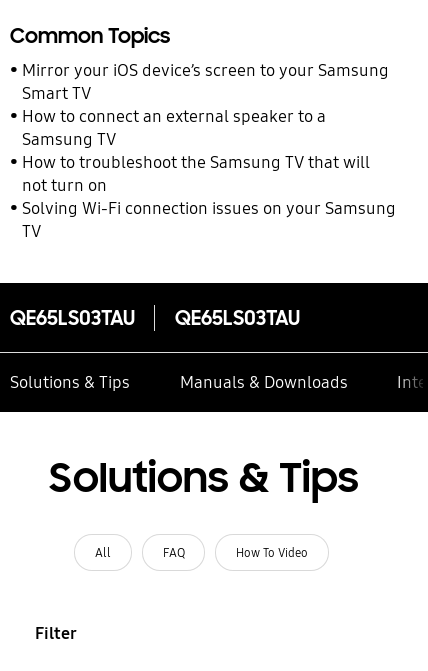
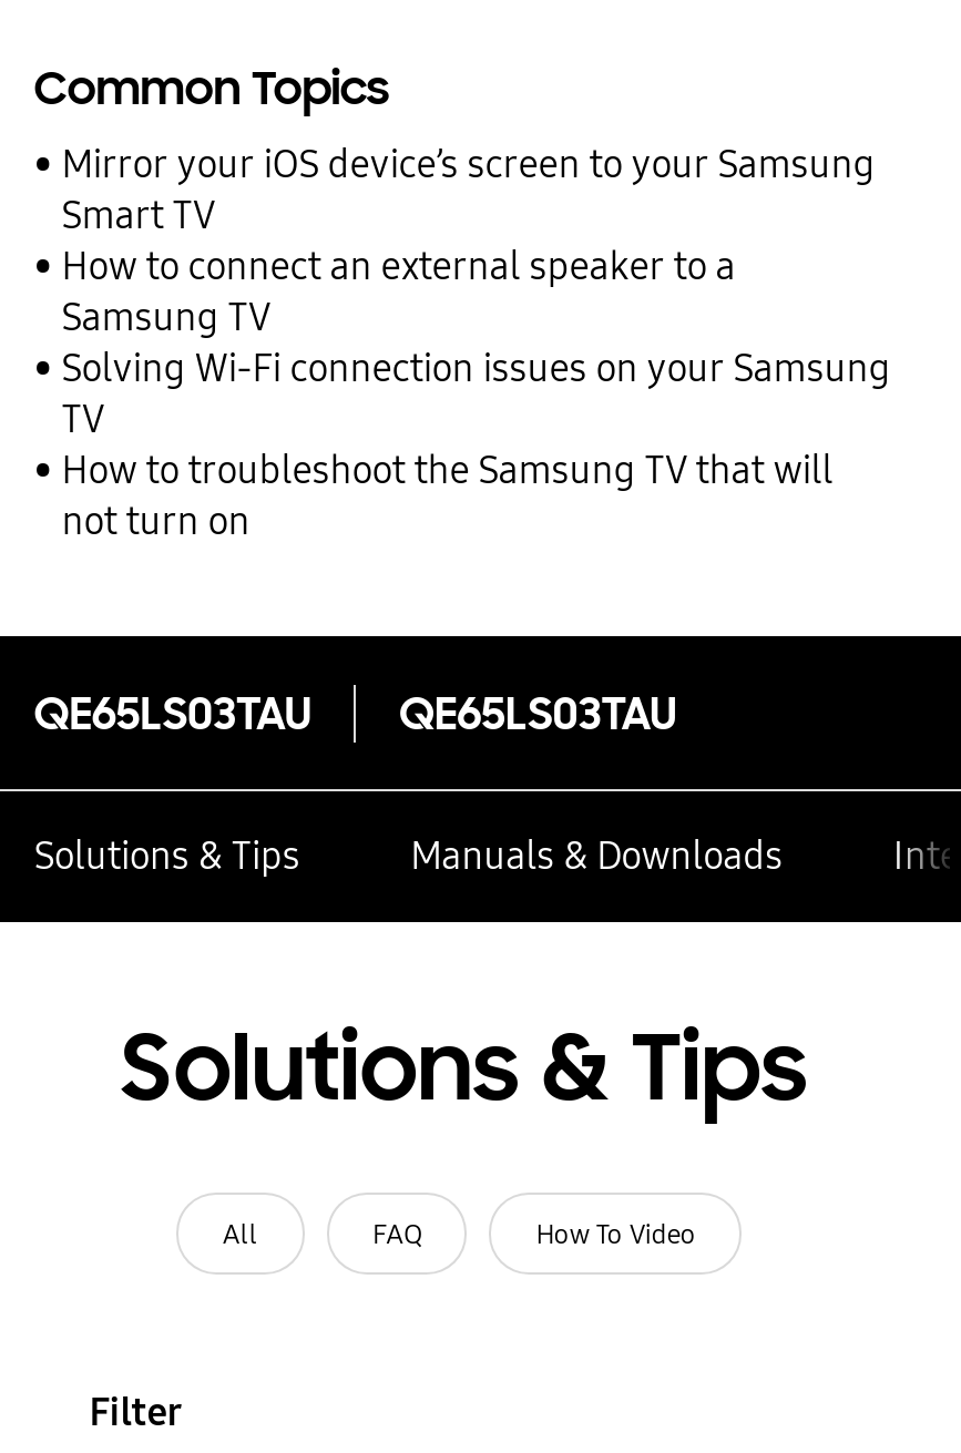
moved [22,152,370,196] -> [62,448,833,545]: How to troubleshoot the Samsung TV that will | not turn on
moved [22,198,396,242] -> [62,346,891,443]: Solving Wi-Fi connection issues on your Samsung | TV

